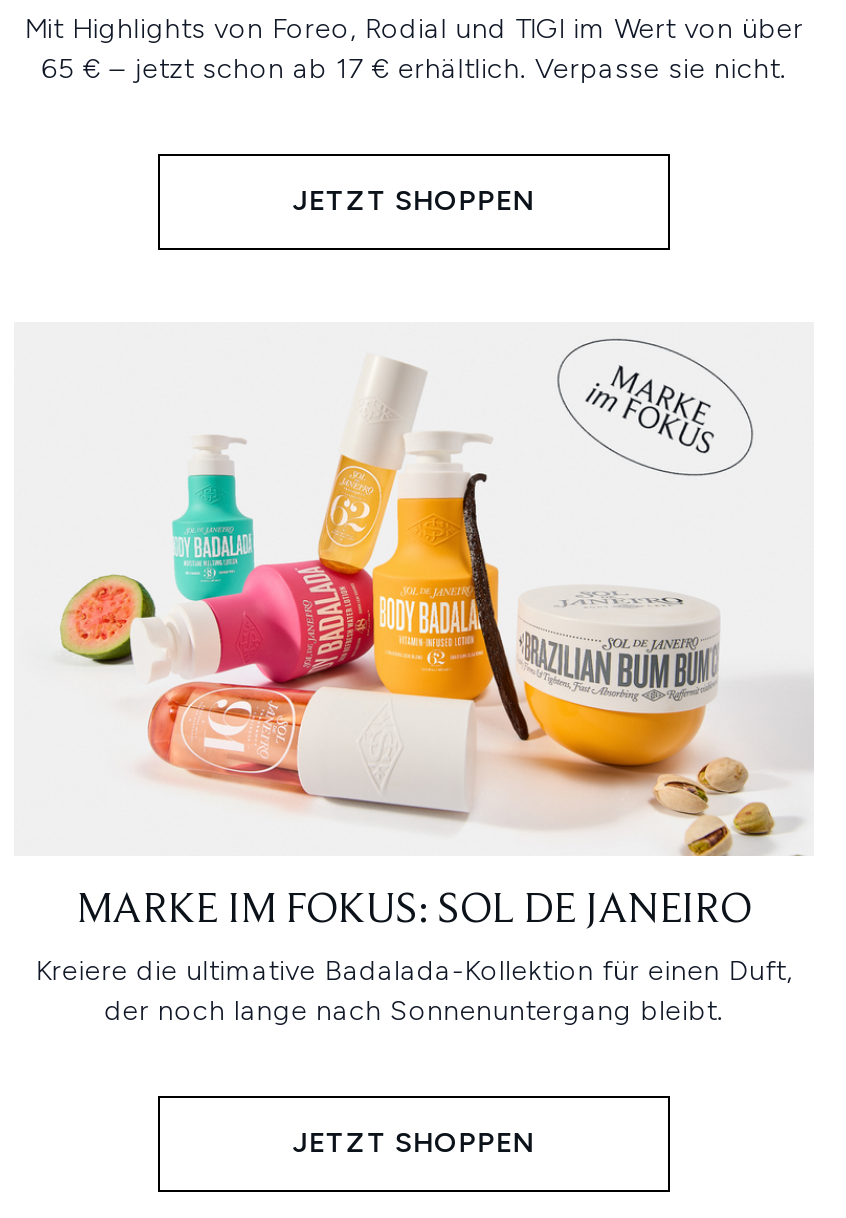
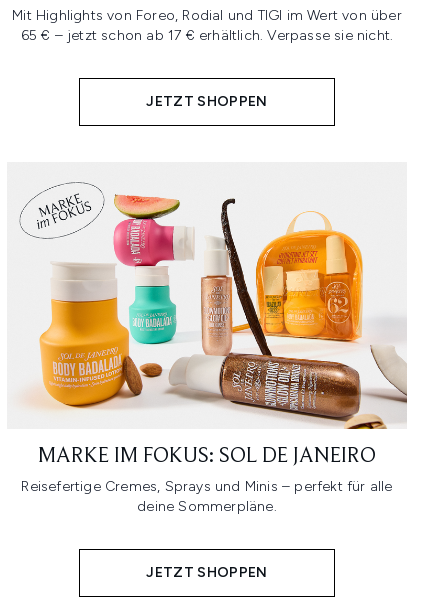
[56,338,814,858] [image] -> [20,182,408,430] [image]
[35,953,793,1027] Kreiere die ultimative Badalada-Kollektion für einen Duft, | der noch lange nach Sonnenuntergang bleibt. -> [21,477,393,514] Reisefertige Cremes, Sprays und Minis – perfekt für alle | deine Sommerpläne.

